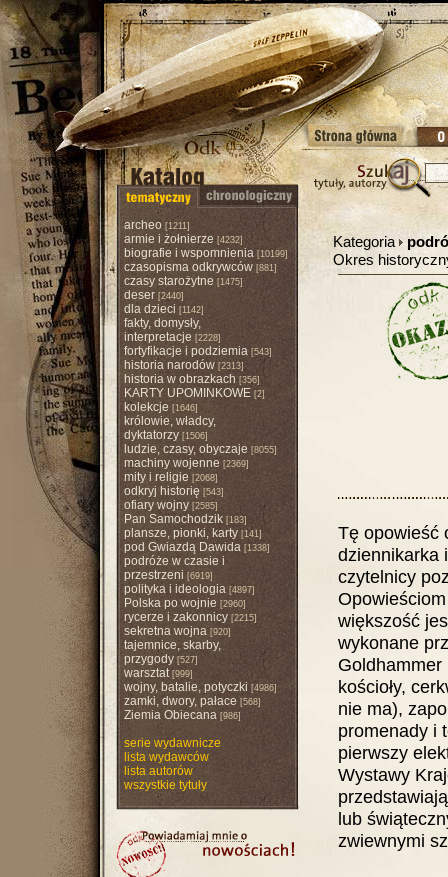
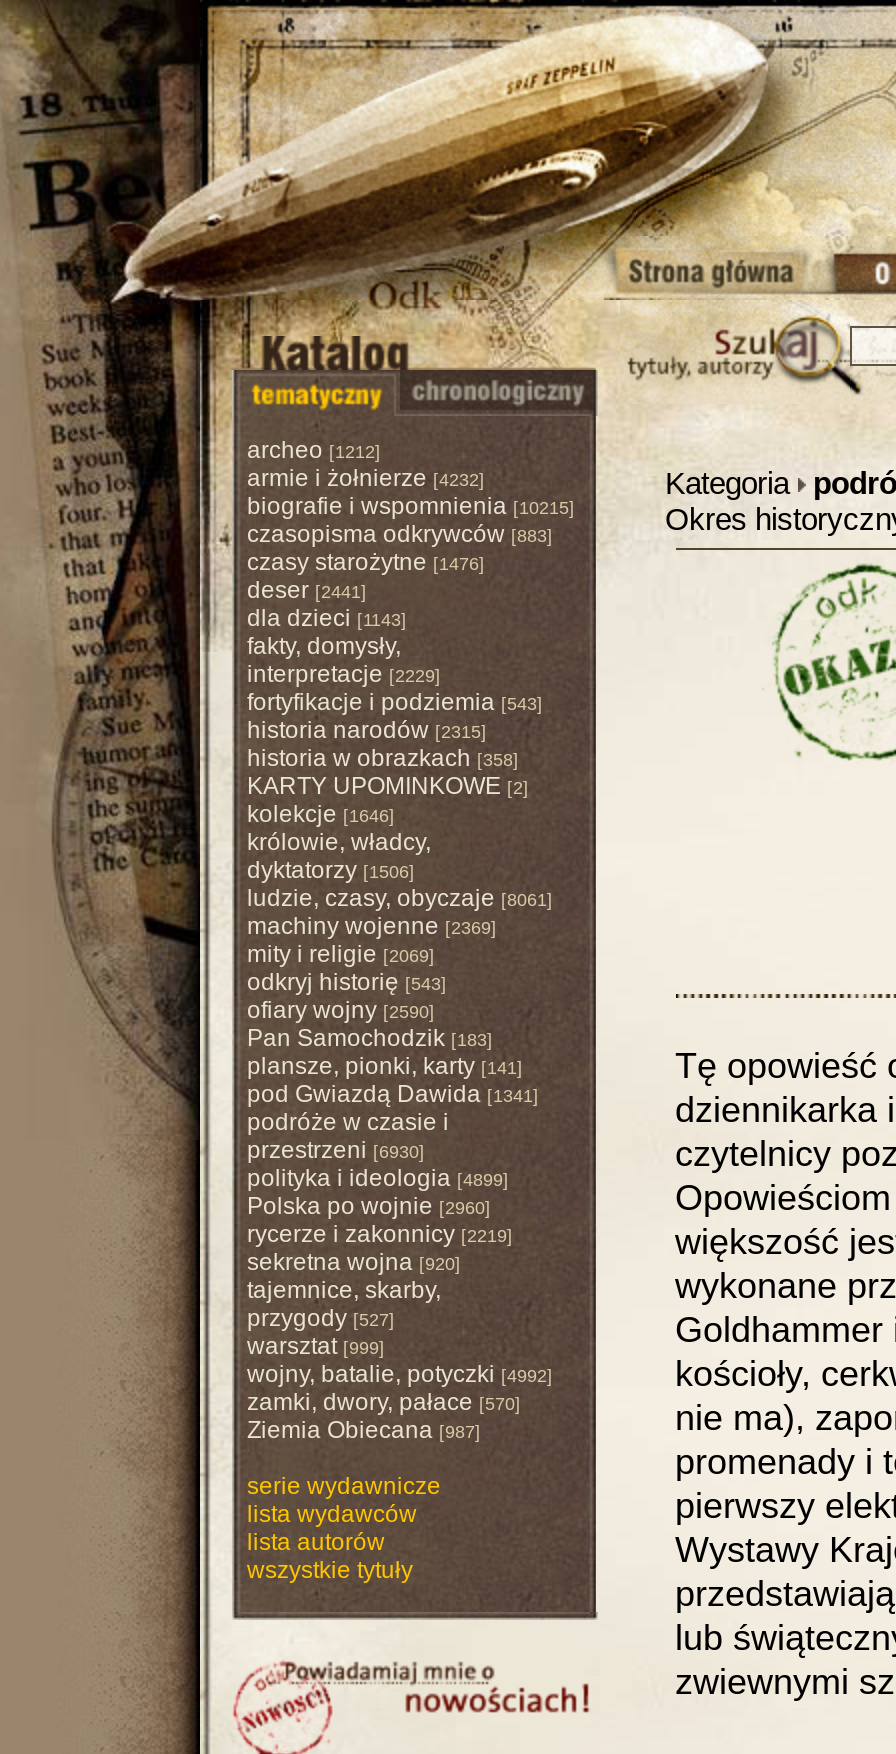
[123,218,189,232] archeo [1211] -> [247,436,381,464] archeo [1212]
[123,246,287,260] biografie i wspomnienia [10199] -> [247,492,575,520] biografie i wspomnienia [10215]
[123,260,276,274] czasopisma odkrywców [881] -> [247,520,553,548] czasopisma odkrywców [883]
[123,274,242,288] czasy starożytne [1475] -> [247,548,485,576] czasy starożytne [1476]
[123,288,183,302] deser [2440] -> [247,576,367,604] deser [2441]
[123,302,203,316] dla dzieci [1142] -> [247,604,407,632] dla dzieci [1143]
[123,330,220,344] interpretacje [2228] -> [247,660,441,688] interpretacje [2229]
[123,358,243,372] historia narodów [2313] -> [247,716,487,744] historia narodów [2315]
[123,372,259,386] historia w obrazkach [356] -> [247,744,519,772] historia w obrazkach [358]
[123,442,276,456] ludzie, czasy, obyczaje [8055] -> [247,884,553,912] ludzie, czasy, obyczaje [8061]
[123,470,217,484] mity i religie[2068] -> [247,940,435,968] mity i religie[2069]
[123,498,217,512] ofiary wojny [2585] -> [247,996,435,1024] ofiary wojny [2590]
[123,540,269,554] pod Gwiazdą Dawida [1338] -> [247,1080,539,1108] pod Gwiazdą Dawida [1341]
[123,568,212,582] przestrzeni [6919] -> [247,1136,425,1164] przestrzeni [6930]
[123,582,254,596] polityka i ideologia [4897] -> [247,1164,509,1192] polityka i ideologia [4899]
[123,610,256,624] rycerze i zakonnicy [2215] -> [247,1220,513,1248] rycerze i zakonnicy [2219]
[123,680,276,694] wojny, batalie, potyczki [4986] -> [247,1360,553,1388] wojny, batalie, potyczki [4992]
[123,694,260,708] zamki, dwory, pałace [568] -> [247,1388,521,1416] zamki, dwory, pałace [570]
[123,708,240,722] Ziemia Obiecana [986] -> [247,1416,481,1444] Ziemia Obiecana [987]

